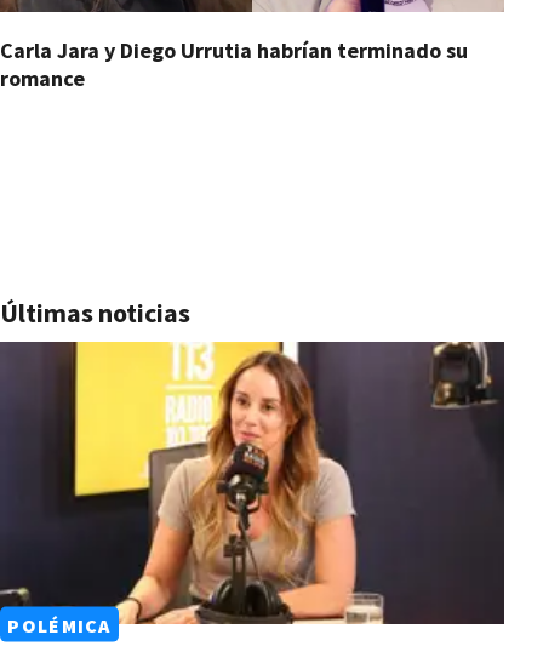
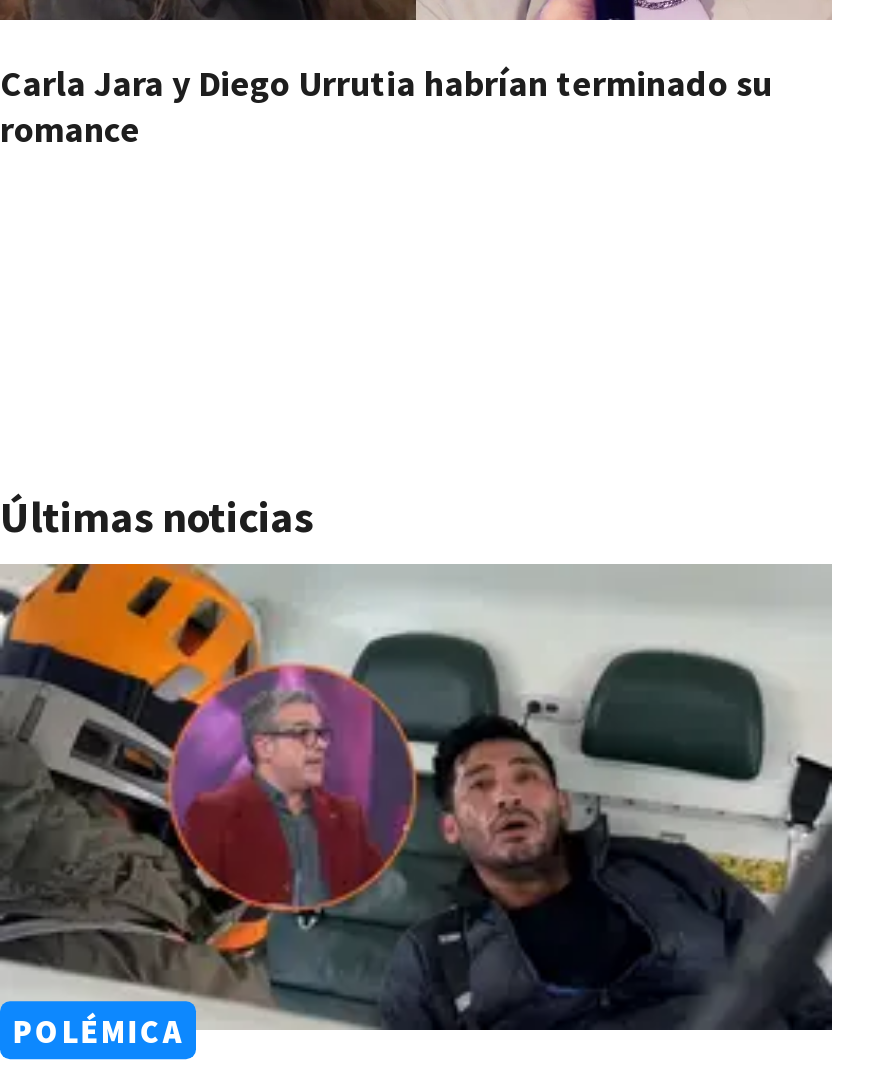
[4,341,505,625] [image] -> [6,562,832,1032] [image]

